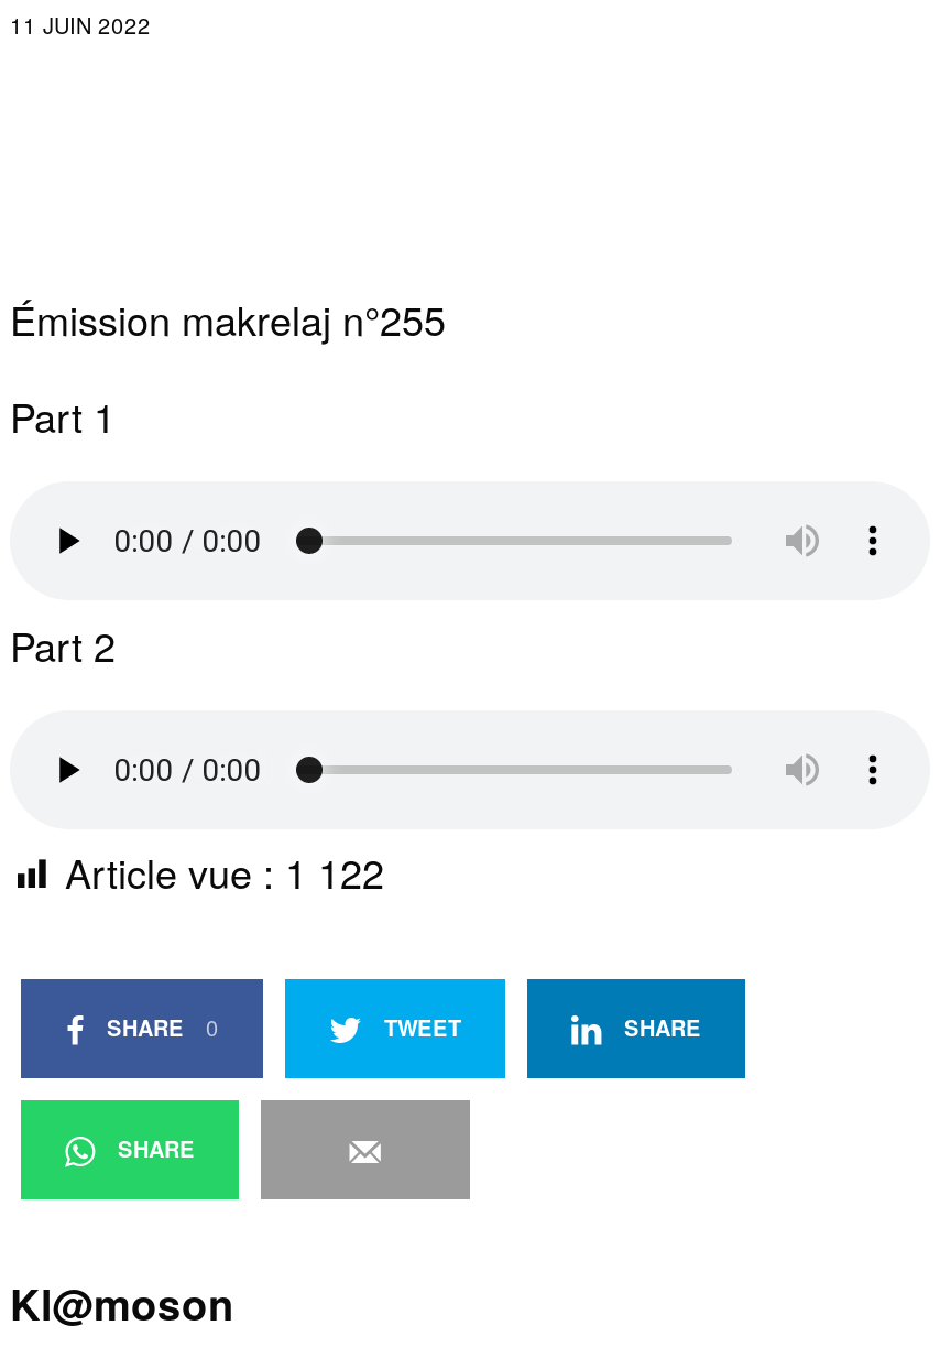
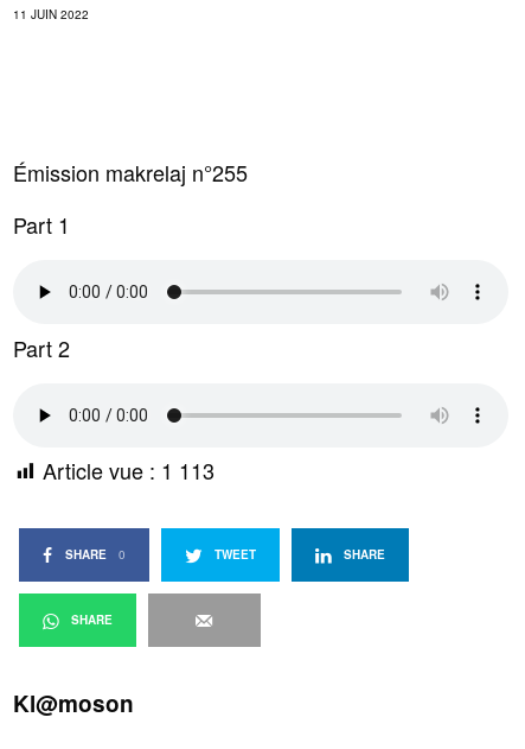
[65,843,384,900] Article vue : 1 122 -> [43,455,215,485] Article vue : 1 113

